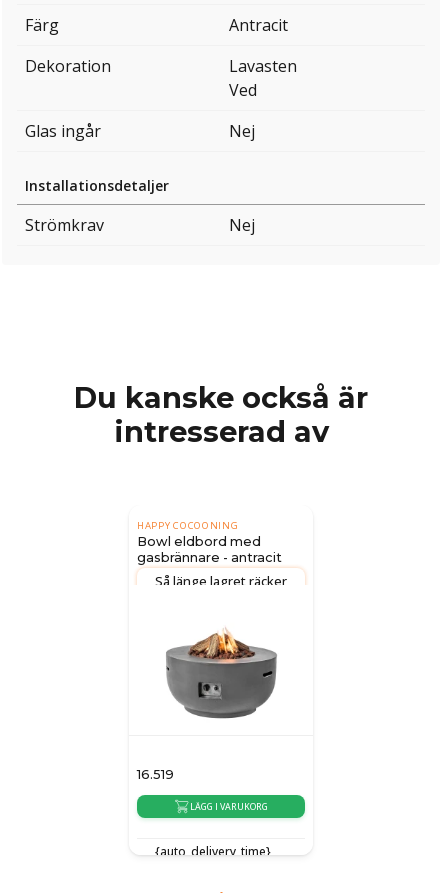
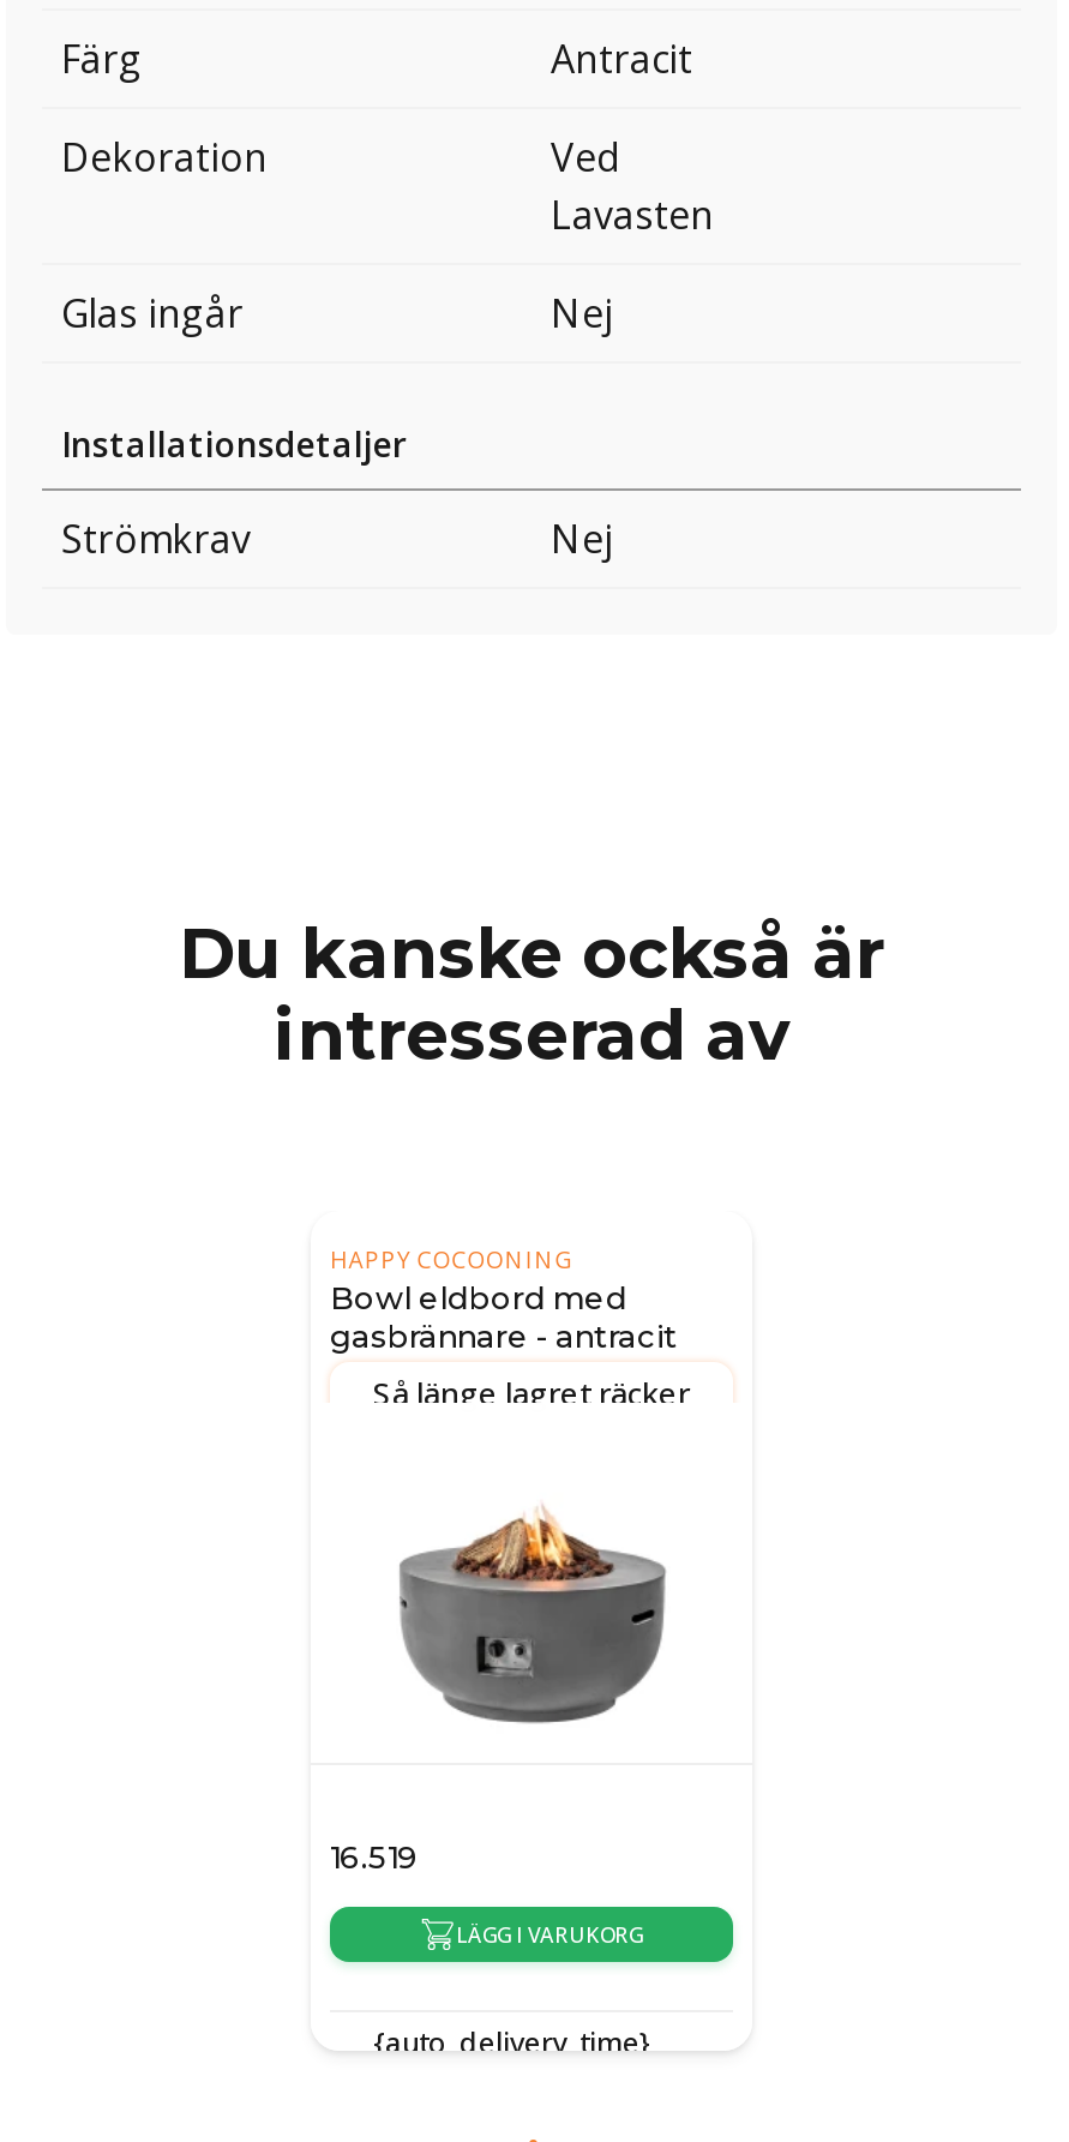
moved [229,55,297,77] -> [551,188,714,240]: Lavasten
moved [229,79,257,101] -> [551,130,618,183]: Ved

